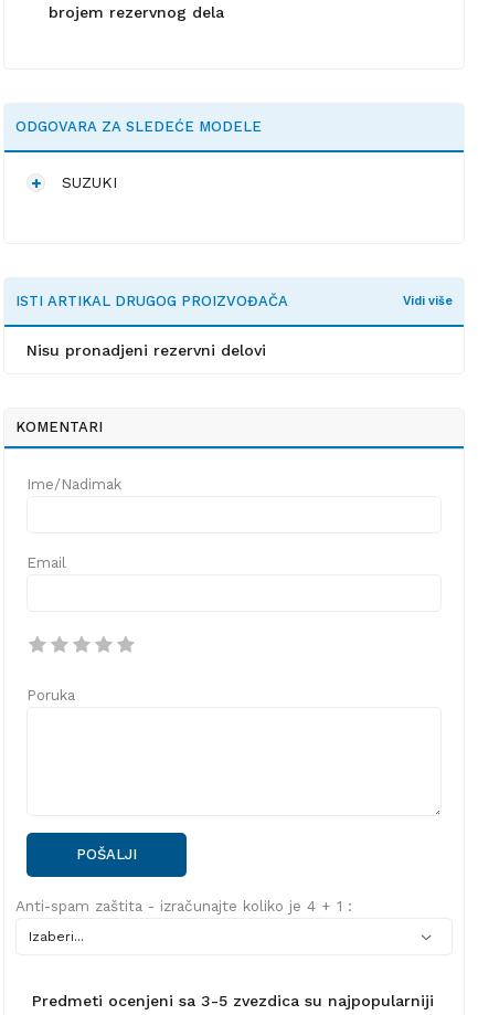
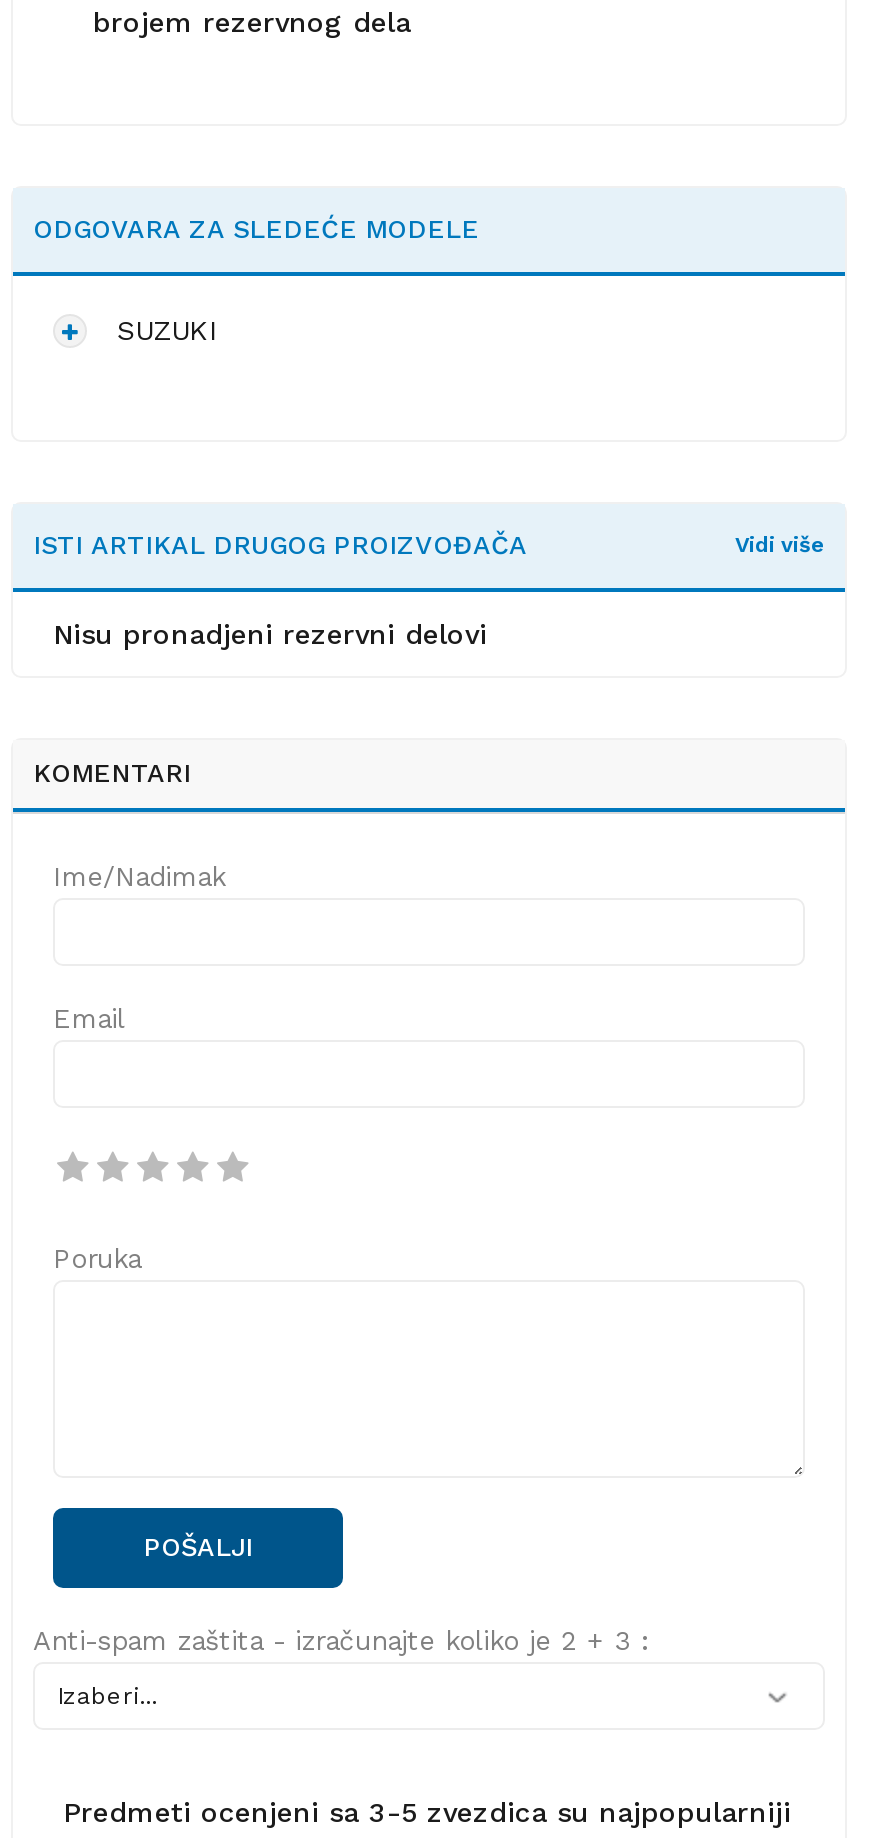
[15,897,352,915] Anti-spam zaštita - izračunajte koliko je 4 + 1 : -> [33,1625,649,1657] Anti-spam zaštita - izračunajte koliko je 2 + 3 :

